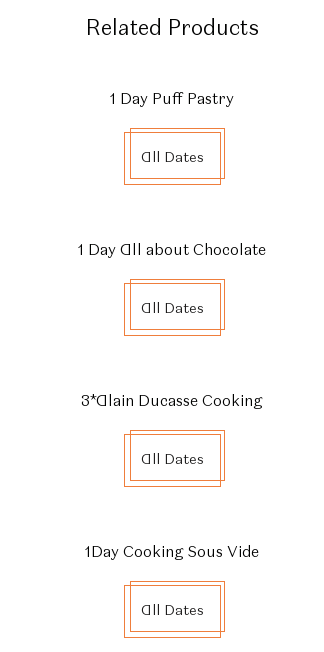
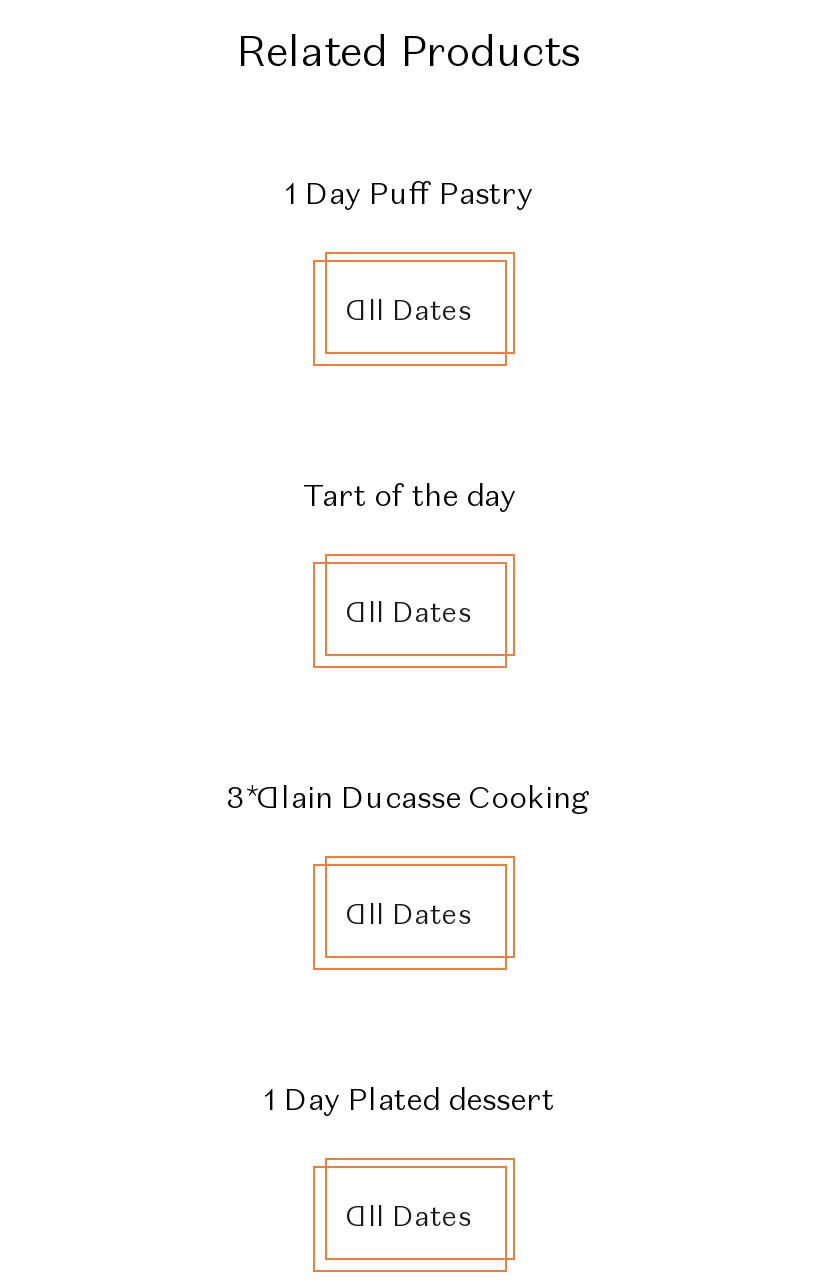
[78,240,266,260] 1 Day All about Chocolate -> [302,476,516,516] Tart of the day
[85,542,259,562] 1Day Cooking Sous Vide -> [264,1080,554,1120] 1 Day Plated dessert

